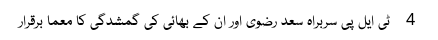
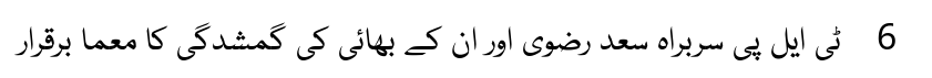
[19,8,415,30] 4 ٹی ایل پی سربراہ سعد رضوی اور ان کے بھائی کی گمشدگی کا معما برقرار -> [19,13,897,61] 6 ٹی ایل پی سربراہ سعد رضوی اور ان کے بھائی کی گمشدگی کا معما برقرار

